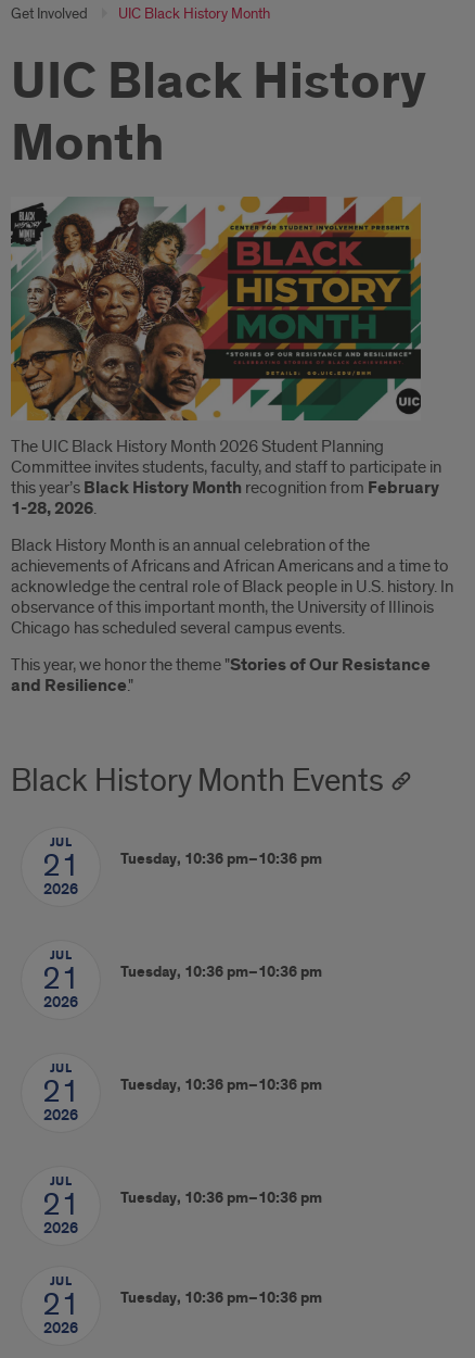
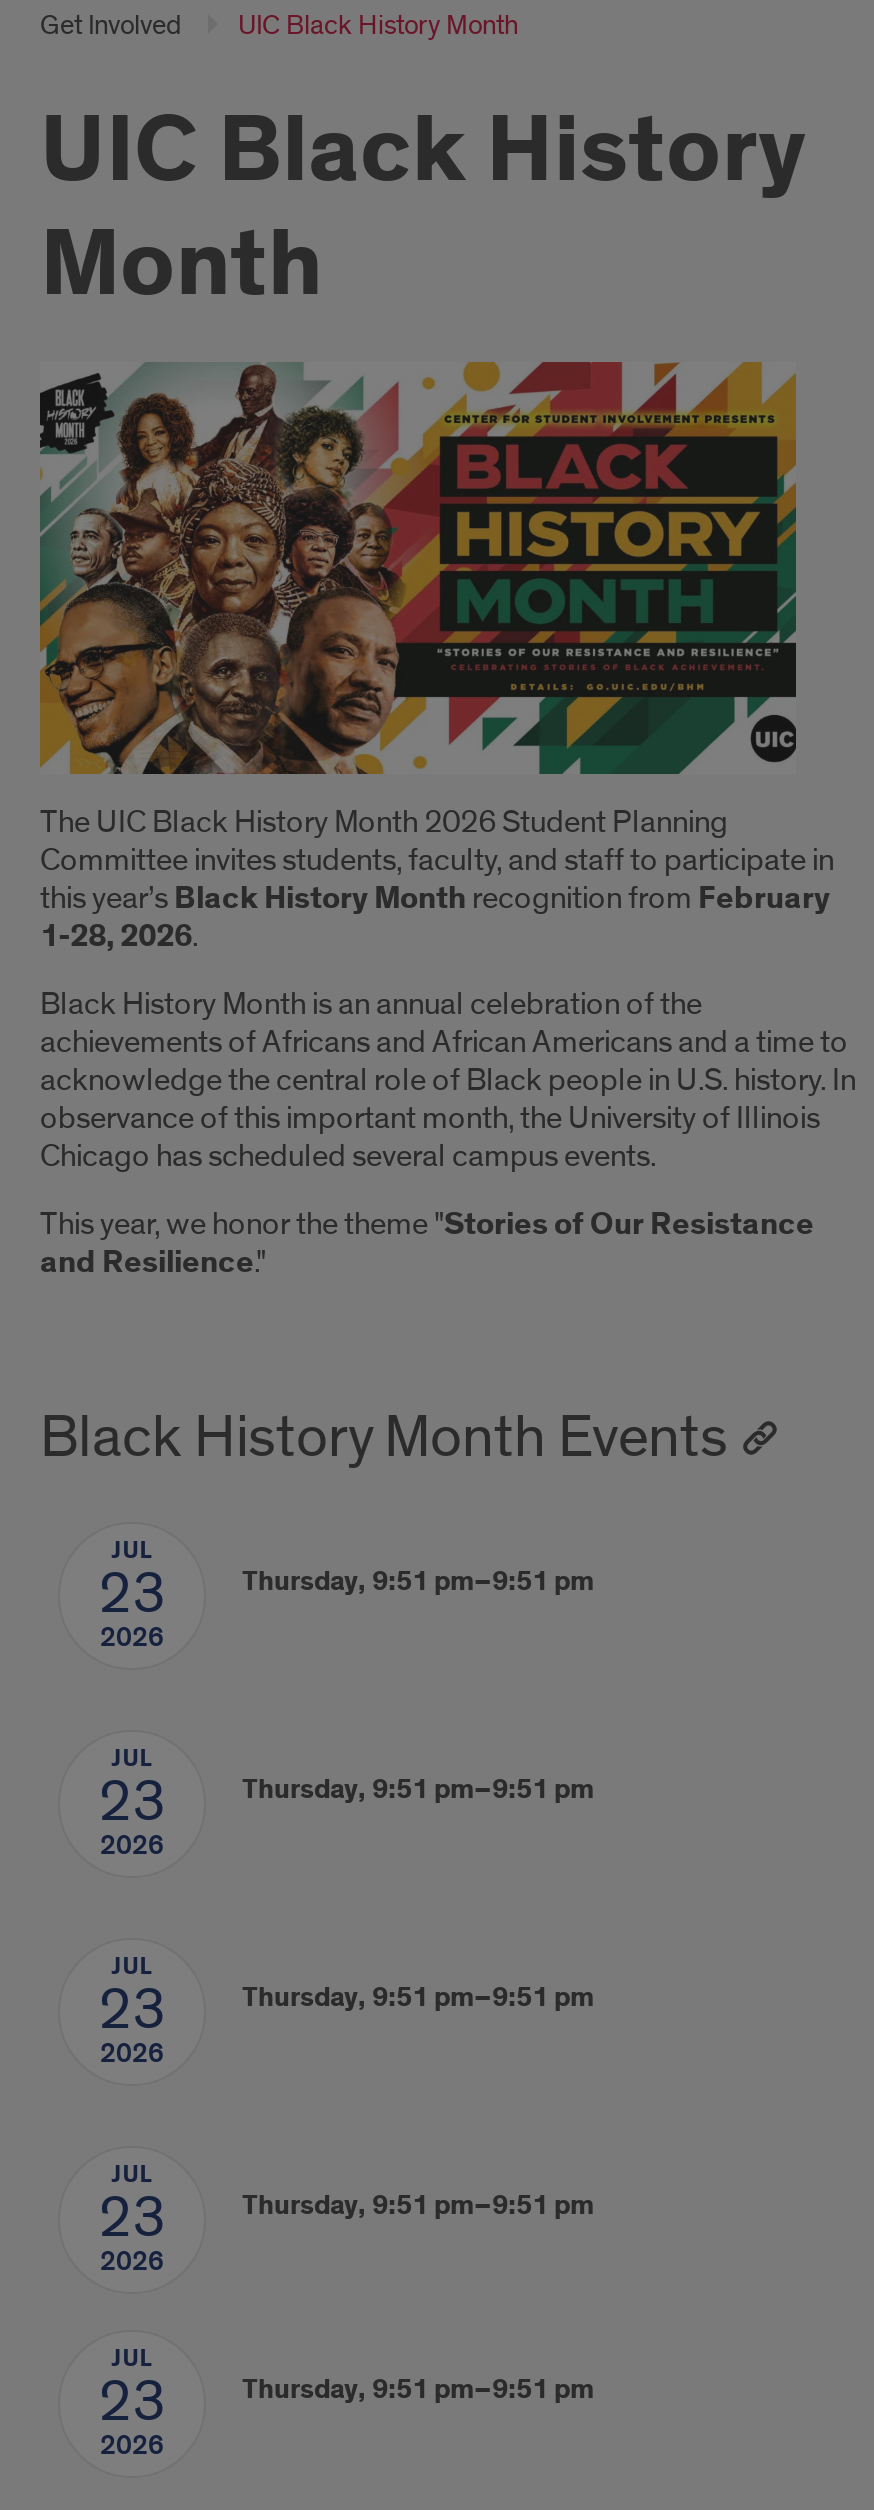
[42,848,79,886] 21 -> [98,1560,166,1630] 23
[120,850,322,869] Tuesday, 10:36 pm–10:36 pm -> [242,1565,594,1601] Thursday, 9:51 pm–9:51 pm
[42,961,79,999] 21 -> [98,1768,166,1838] 23
[120,963,322,982] Tuesday, 10:36 pm–10:36 pm -> [242,1773,594,1809] Thursday, 9:51 pm–9:51 pm
[42,1074,79,1112] 21 -> [98,1976,166,2046] 23
[120,1076,322,1095] Tuesday, 10:36 pm–10:36 pm -> [242,1981,594,2017] Thursday, 9:51 pm–9:51 pm
[42,1187,79,1225] 21 -> [98,2184,166,2254] 23
[120,1189,322,1208] Tuesday, 10:36 pm–10:36 pm -> [242,2189,594,2225] Thursday, 9:51 pm–9:51 pm
[42,1287,79,1325] 21 -> [98,2368,166,2438] 23
[120,1289,322,1308] Tuesday, 10:36 pm–10:36 pm -> [242,2373,594,2409] Thursday, 9:51 pm–9:51 pm

